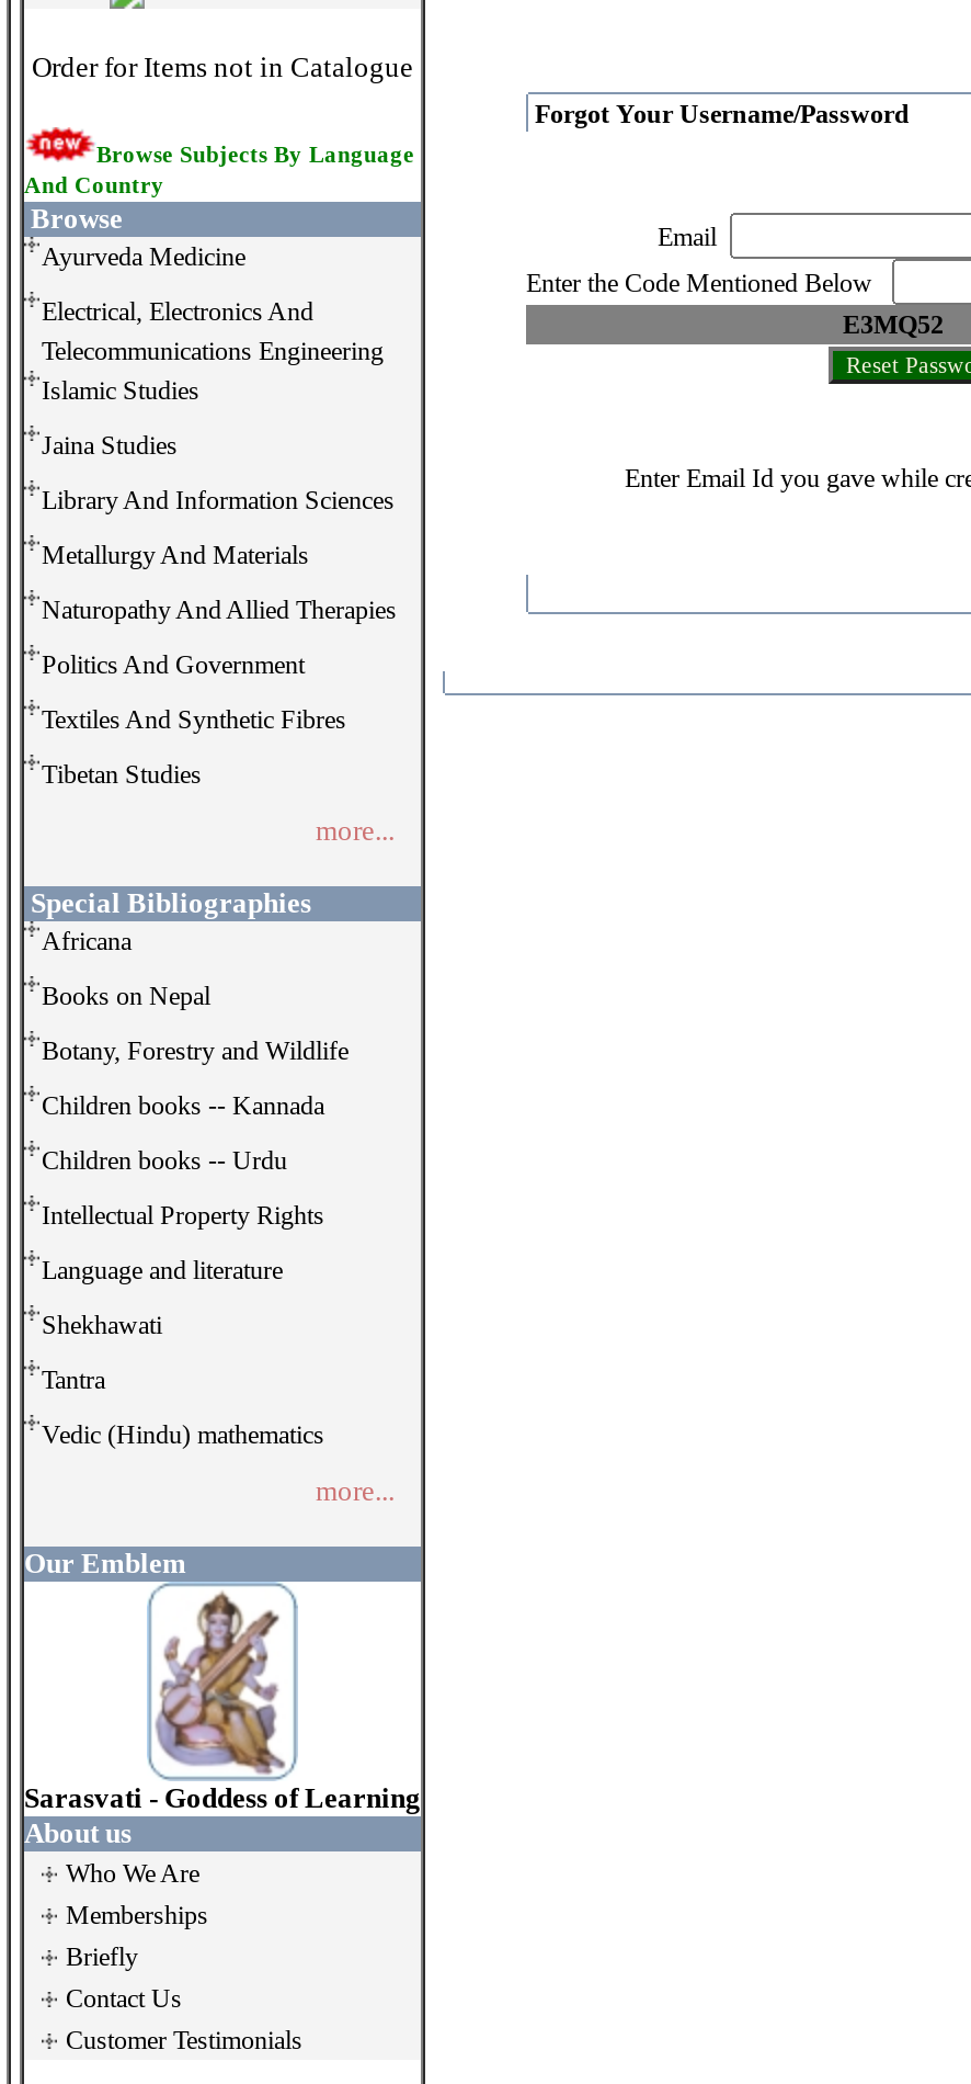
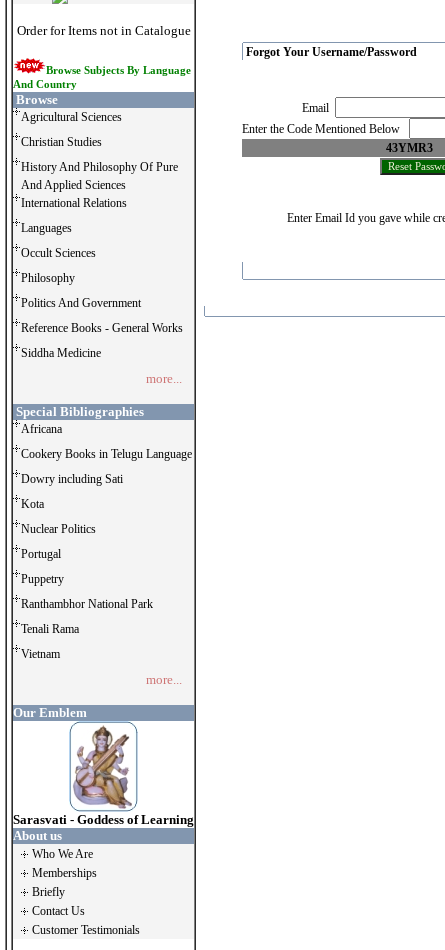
[42,241,245,272] Ayurveda Medicine -> [21,110,122,124] Agricultural Sciences
[42,296,384,406] Electrical, Electronics And | Telecommunications Engineering | Islamic Studies -> [21,135,102,149] Christian Studies
[843,309,944,340] E3MQ52 -> [386,141,433,155] 43YMR3
[42,430,178,461] Jaina Studies -> [21,160,178,210] History And Philosophy Of Pure | And Applied Sciences | International Relations
[42,485,395,516] Library And Information Sciences -> [21,221,72,235] Languages
[42,540,309,570] Metallurgy And Materials -> [21,246,96,260] Occult Sciences
[42,594,397,625] Naturopathy And Allied Therapies -> [21,271,75,285] Philosophy
[42,704,346,735] Textiles And Synthetic Fibres -> [21,321,183,335] Reference Books - General Works
[42,759,202,790] Tibetan Studies -> [21,346,101,360] Siddha Medicine
[42,981,210,1011] Books on Nepal -> [21,447,192,461] Cookery Books in Telugu Language
[42,1035,349,1066] Botany, Forestry and Wildlife -> [21,472,123,486] Dowry including Sati
[42,1090,324,1121] Children books -- Kannada -> [21,497,44,511] Kota
[42,1145,287,1176] Children books -- Urdu -> [21,522,96,536] Nuclear Politics
[42,1200,324,1231] Intellectual Property Rights -> [21,547,61,561] Portugal
[42,1255,283,1285] Language and literature -> [21,572,64,586] Puppetry
[42,1310,162,1340] Shekhawati -> [21,597,153,611] Ranthambhor National Park
[42,1364,105,1395] Tantra -> [21,622,79,636] Tenali Rama
[42,1419,324,1450] Vedic (Hindu) mathematics -> [21,647,60,661] Vietnam

